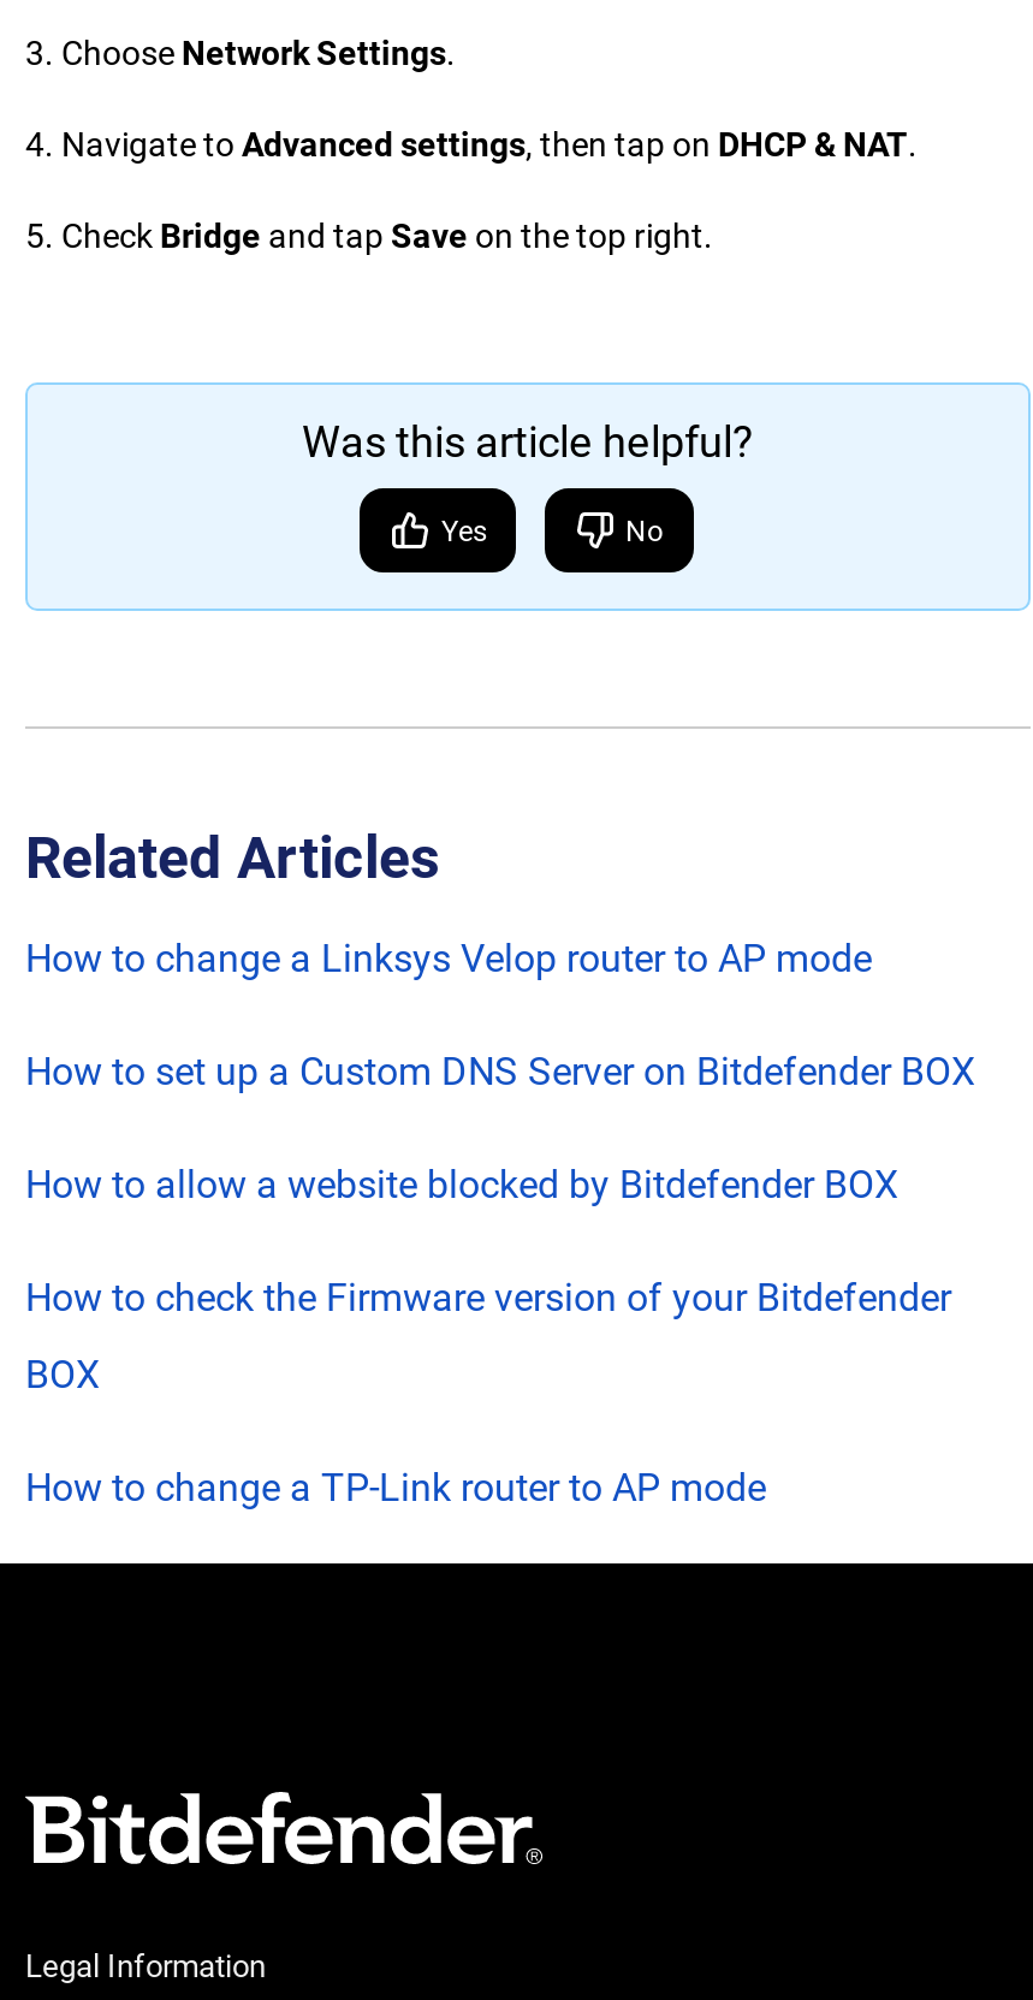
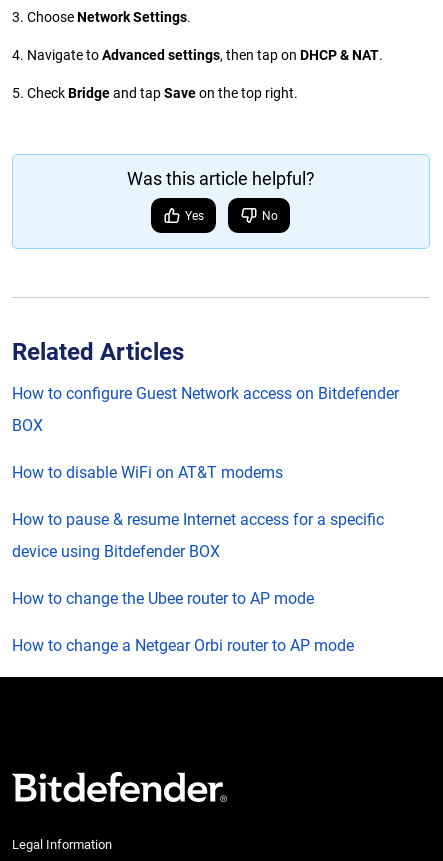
[25,936,975,1321] How to change a Linksys Velop router to AP mode | How to set up a Custom DNS Server on Bitdefender BOX | How to allow a website blocked by Bitdefender BOX | How to check the Firmware version of your Bitdefender -> [12,384,399,403] How to configure Guest Network access on Bitdefender
moved [25,1352,100,1397] -> [12,416,43,435]: BOX
[25,1465,766,1511] How to change a TP-Link router to AP mode -> [12,463,384,655] How to disable WiFi on AT&T modems | How to pause & resume Internet access for a specific | device using Bitdefender BOX | How to change the Ubee router to AP mode | How to change a Netgear Orbi router to AP mode

